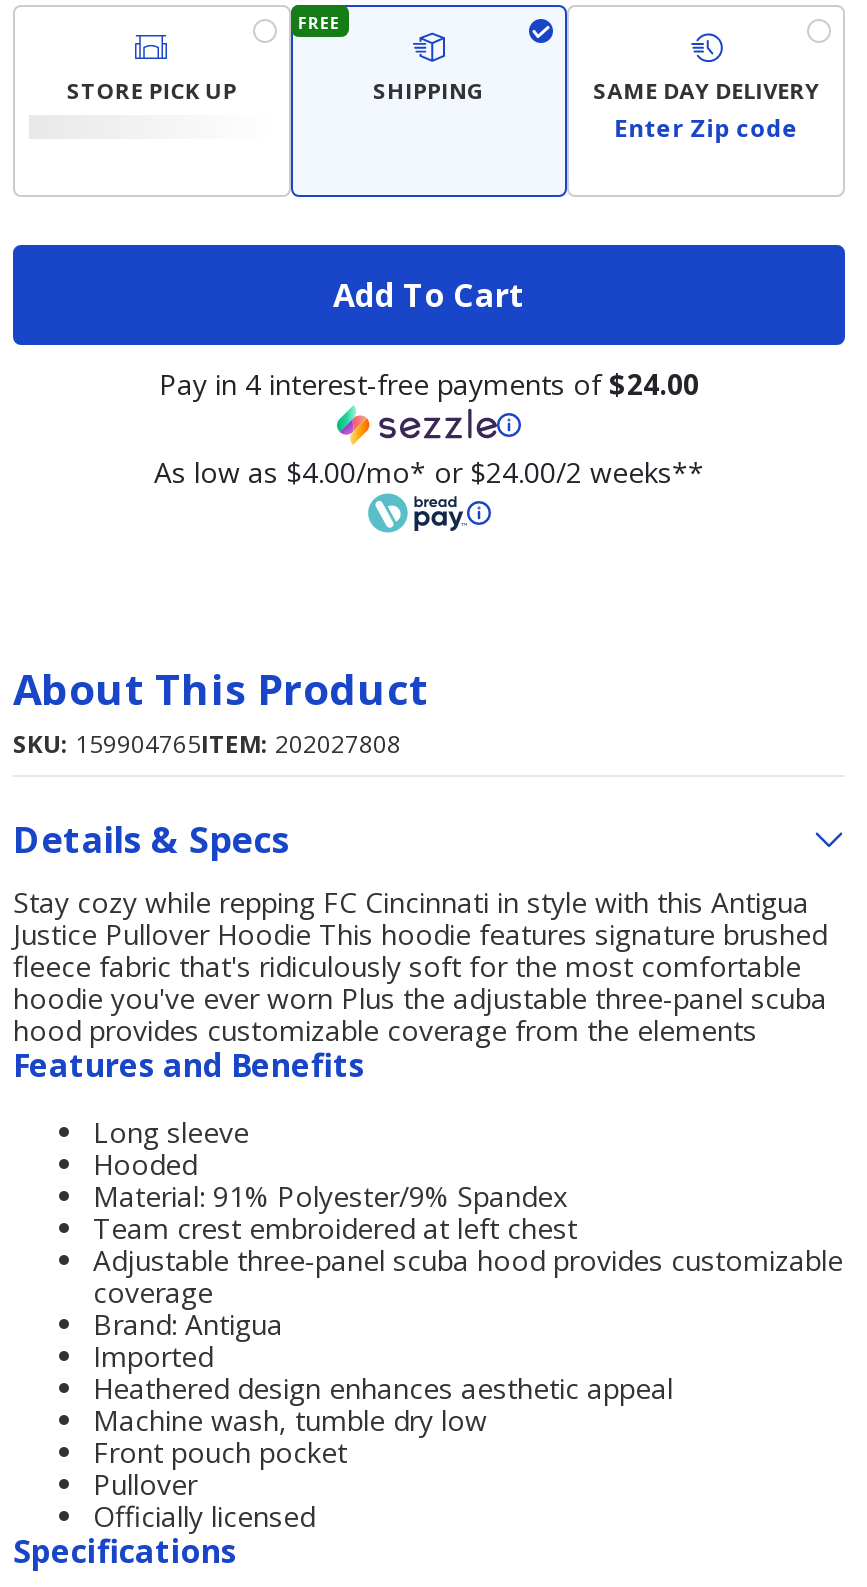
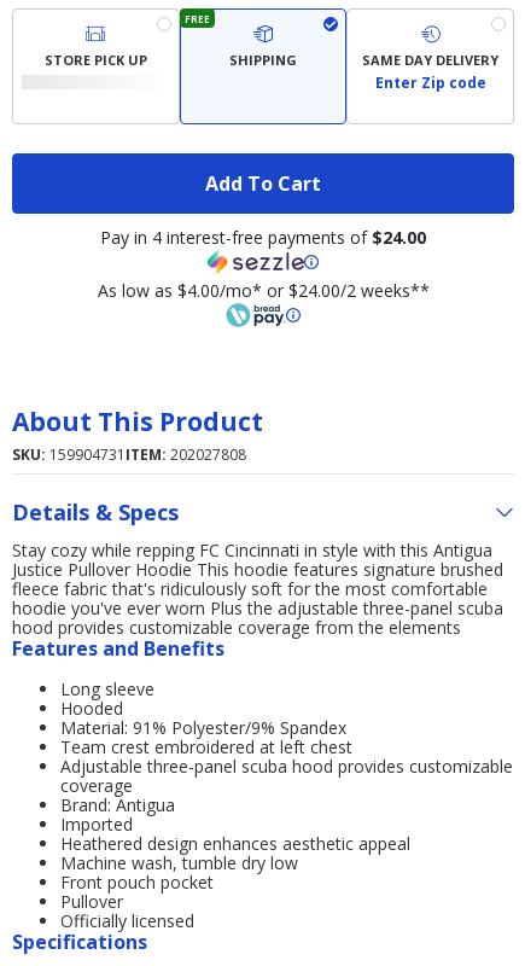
[13,727,401,761] SKU: 159904765ITEM: 202027808 -> [12,444,246,465] SKU: 159904731ITEM: 202027808

